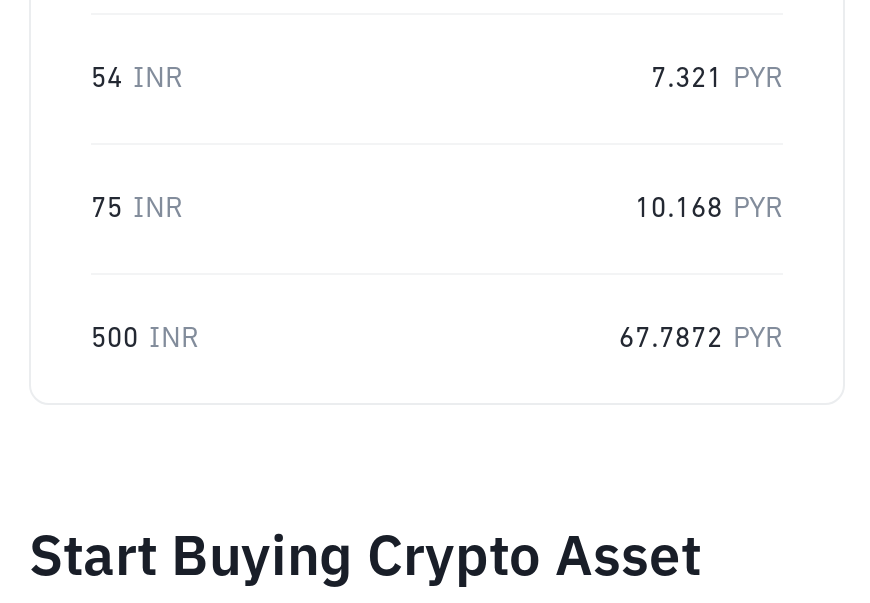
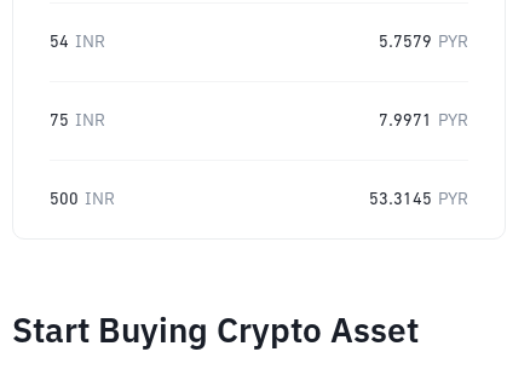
[651,65,783,93] 7.321 PYR -> [379,34,468,51] 5.7579 PYR
[635,195,783,223] 10.168 PYR -> [379,113,468,129] 7.9971 PYR
[619,325,783,353] 67.7872 PYR -> [369,191,468,208] 53.3145 PYR

